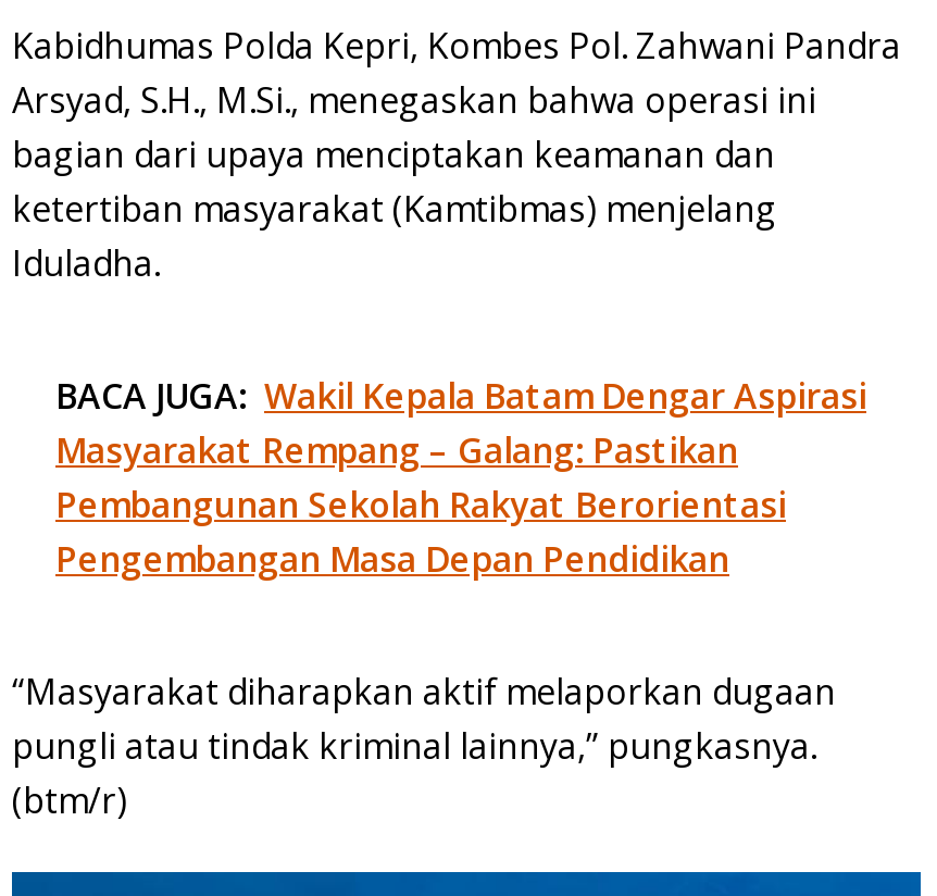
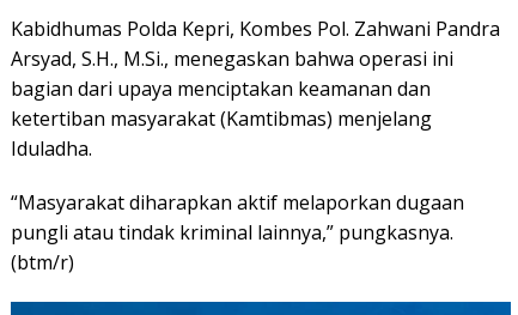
[55,372,866,583] BACA JUGA: Wakil Kepala Batam Dengar Aspirasi | Masyarakat Rempang – Galang: Pastikan | Pembangunan Sekolah Rakyat Berorientasi | Pengembangan Masa Depan Pendidikan -> none

